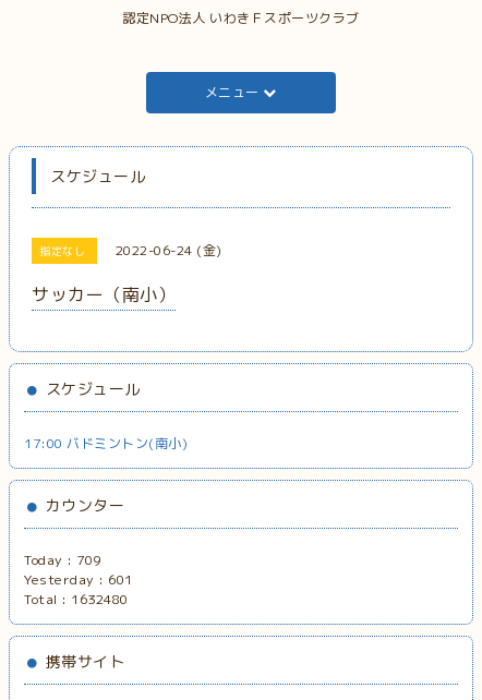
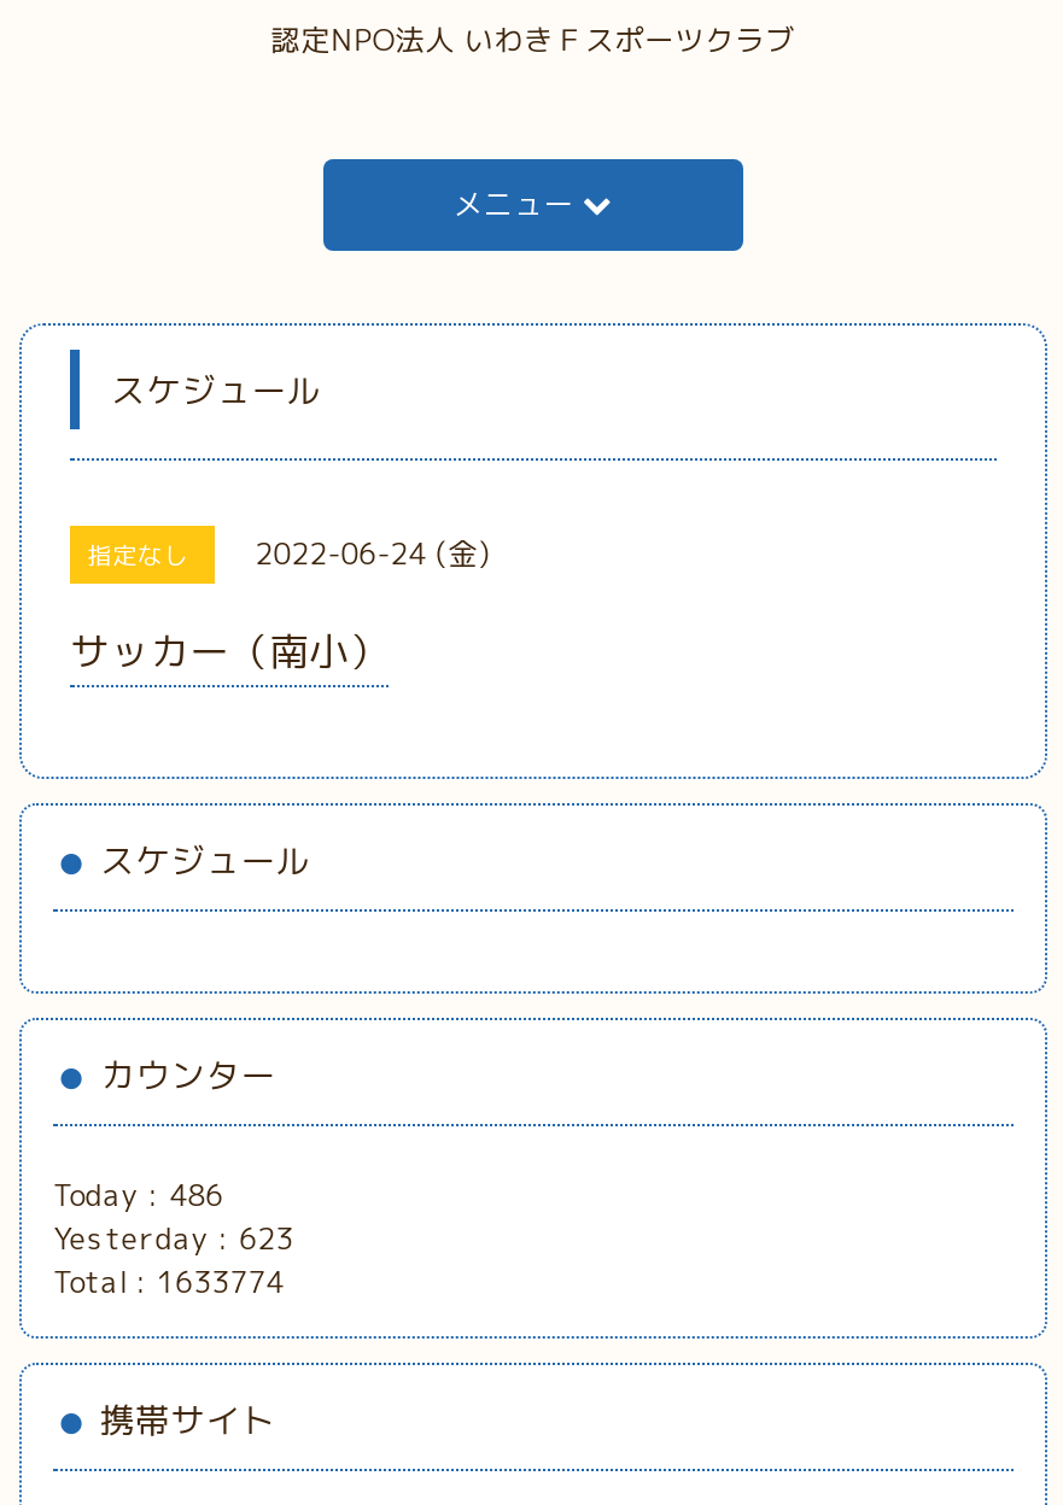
[24,434,188,452] 17:00 バドミントン(南小) -> none
[24,551,101,569] Today : 709 -> [54,1175,224,1216] Today : 486
[24,570,133,589] Yesterday : 601 -> [54,1218,294,1259] Yesterday : 623
[24,590,128,608] Total : 1632480 -> [54,1261,284,1302] Total : 1633774

